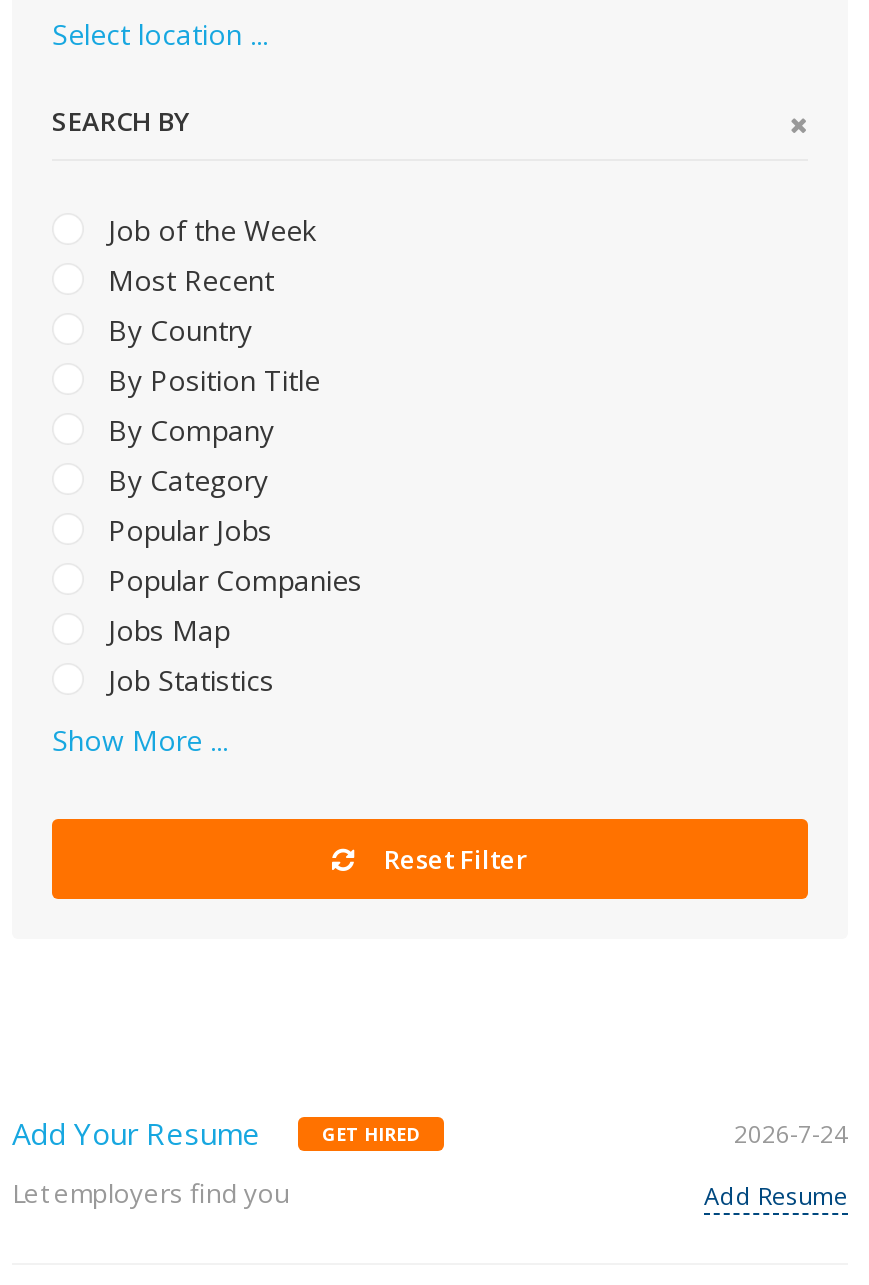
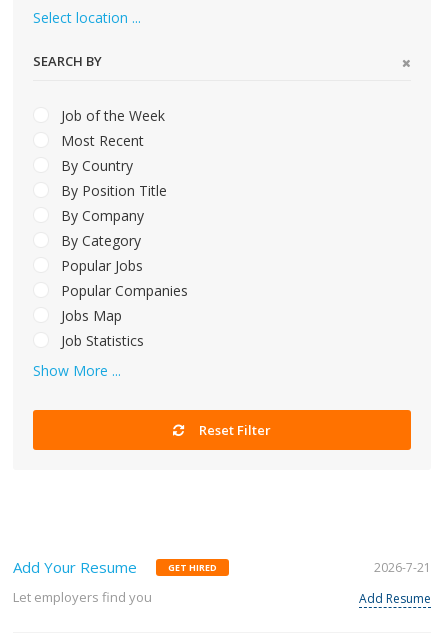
[734,1117,848,1151] 2026-7-24 -> [374,559,431,576] 2026-7-21

